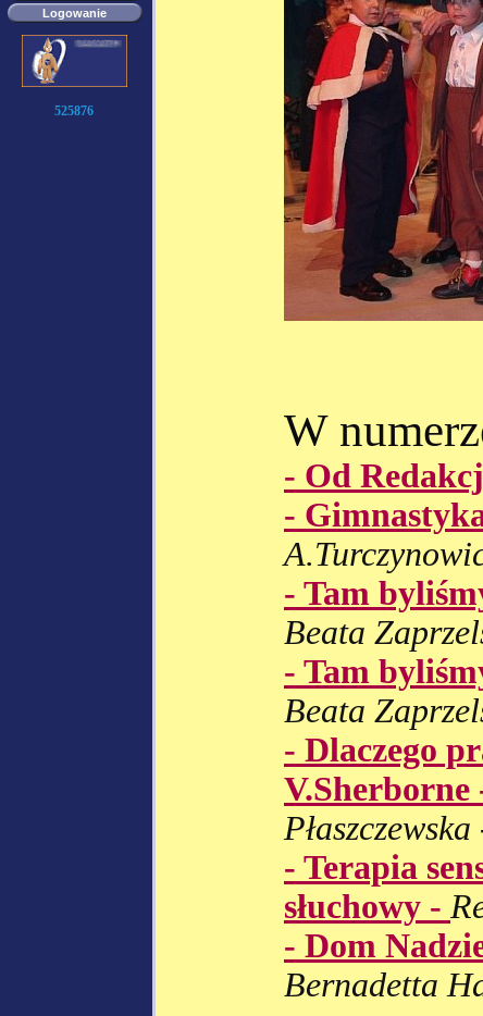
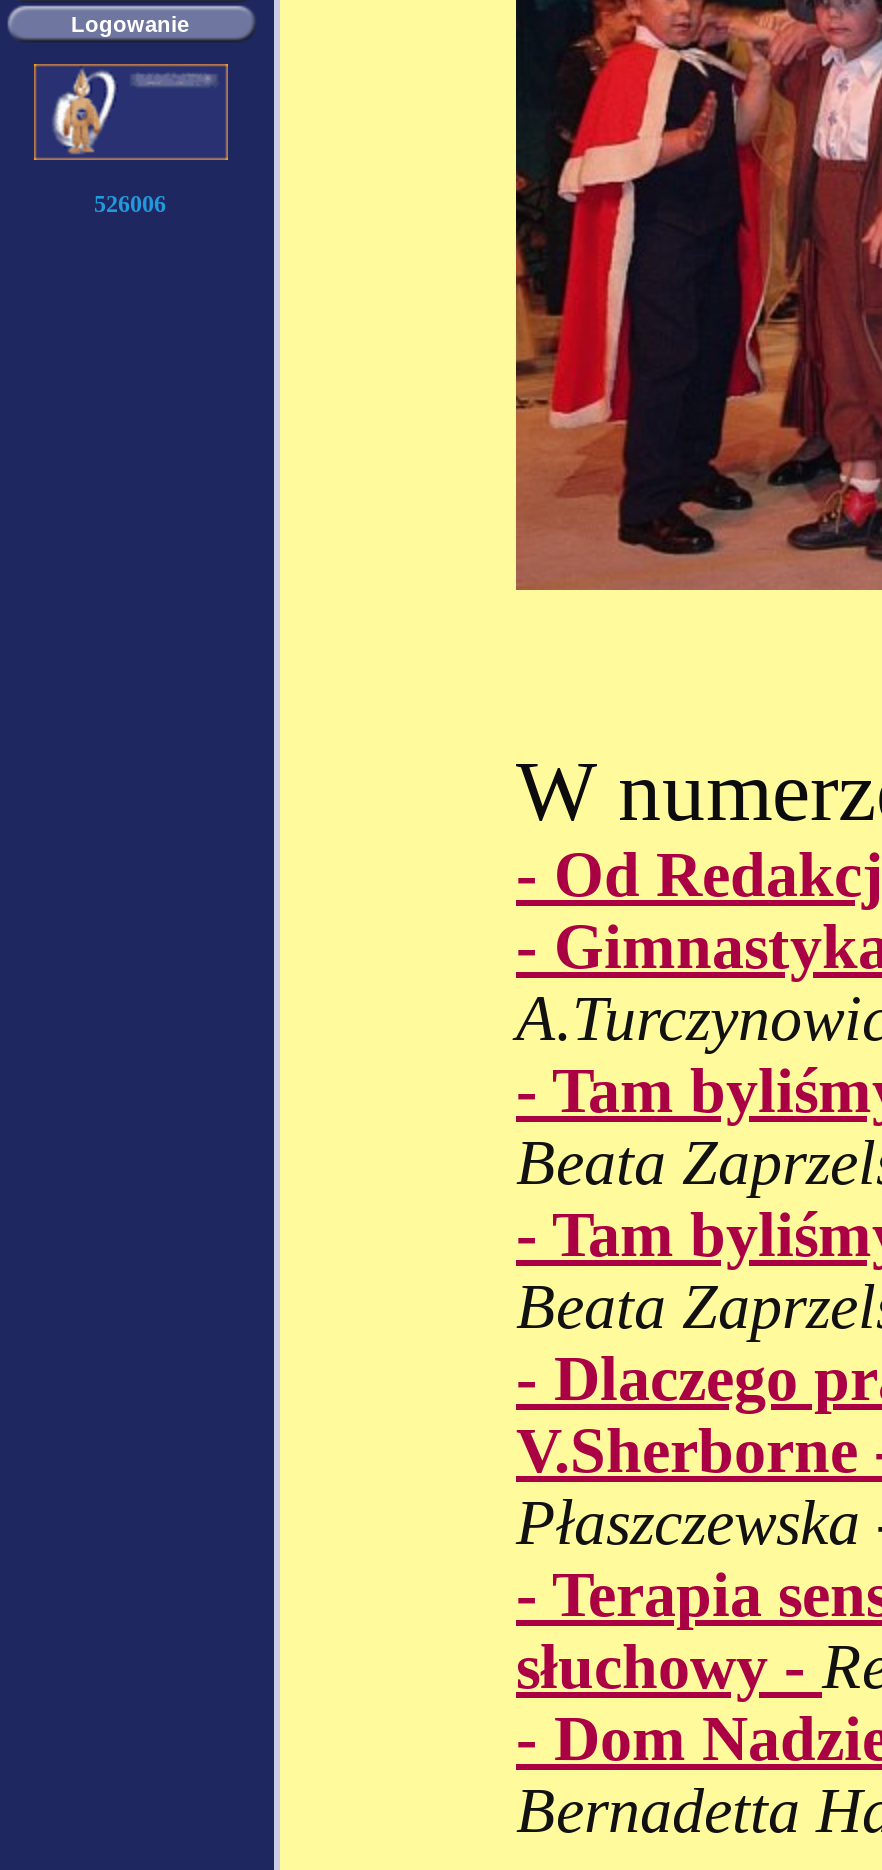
[54,103,94,119] 525876 -> [94,190,166,218] 526006

